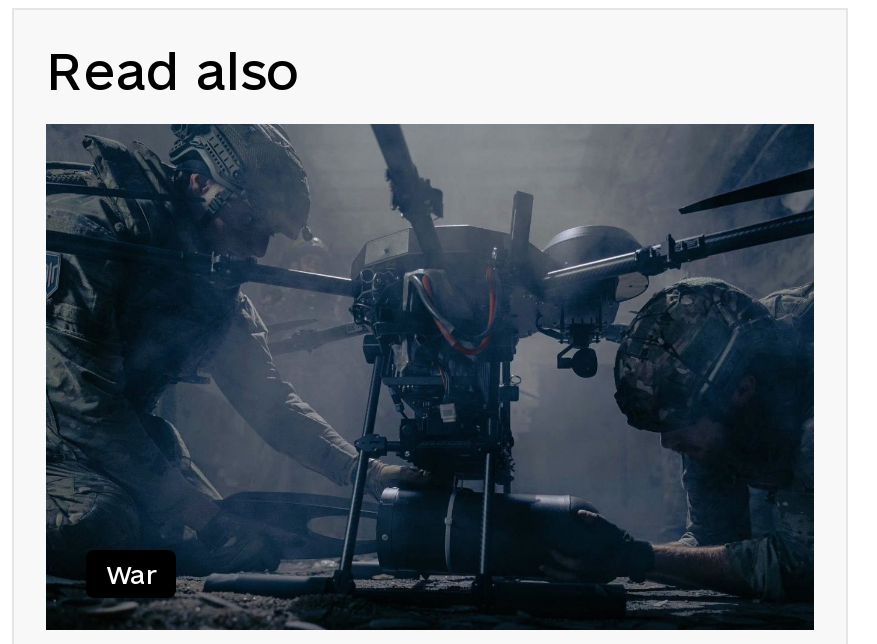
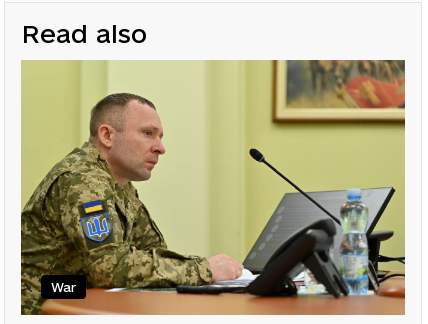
[44,122,816,632] [image] -> [20,59,406,316] [image]

